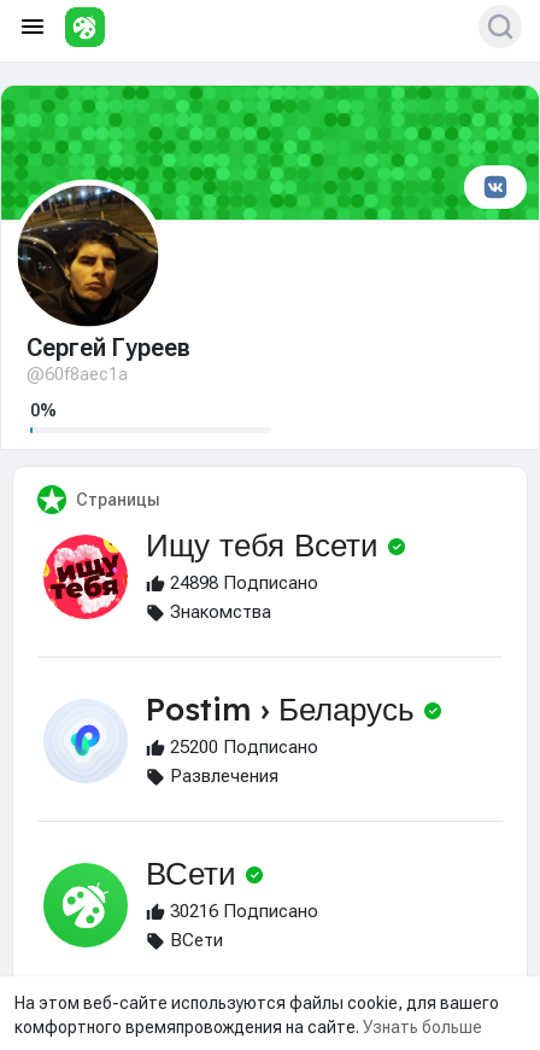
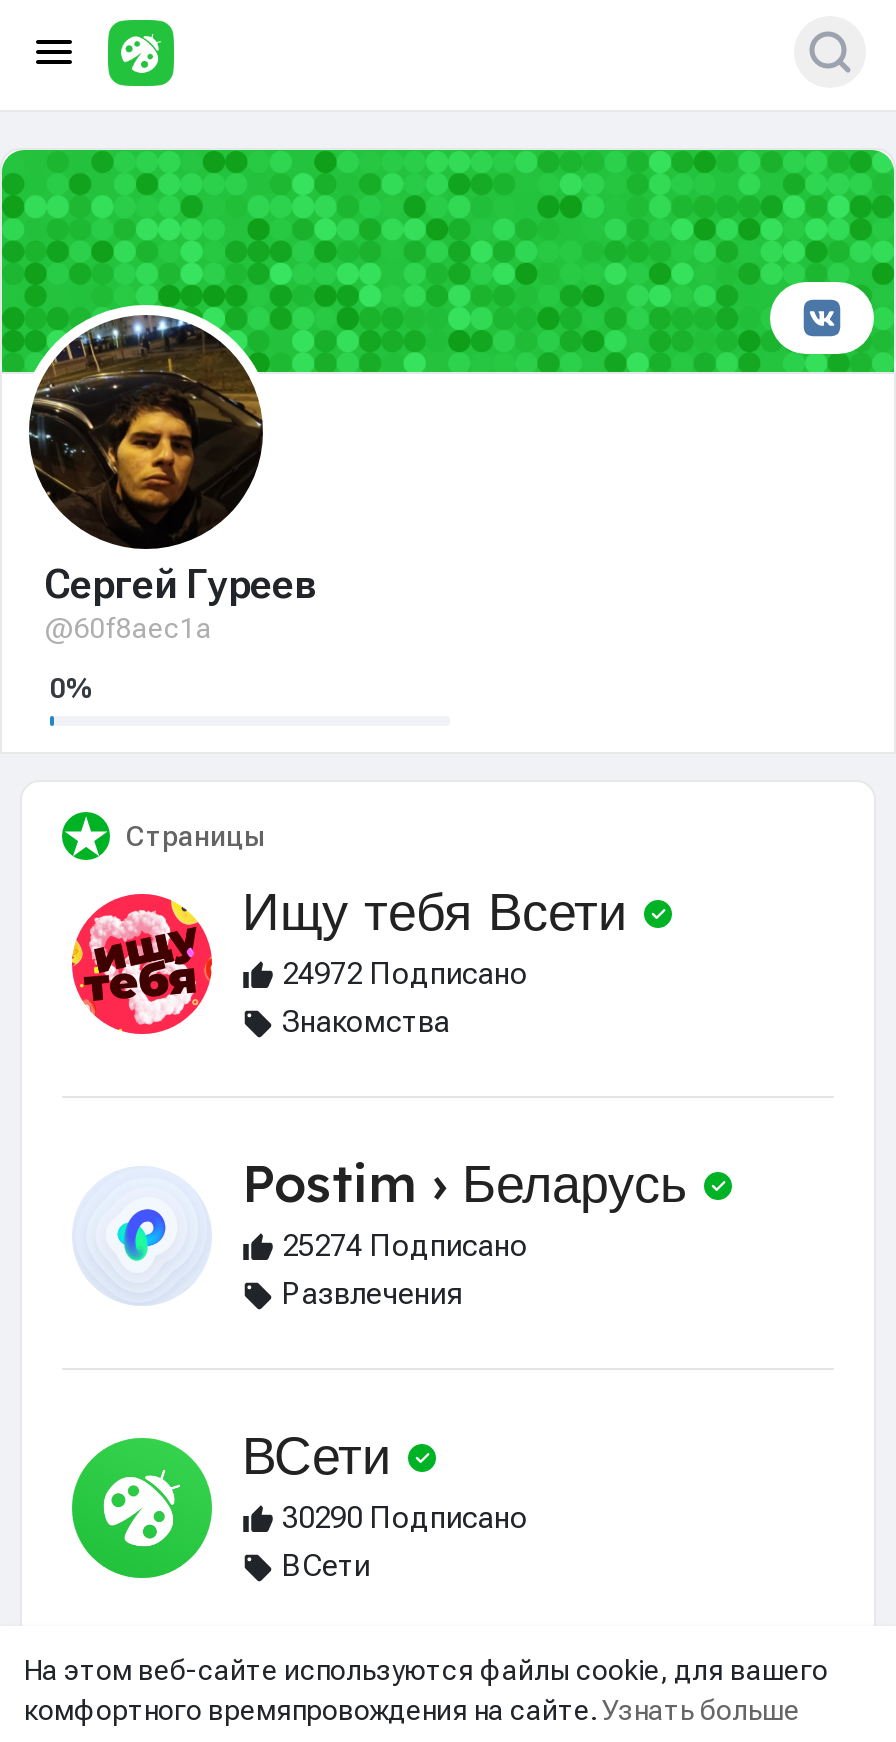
[165,572,318,594] 24898 Подписано -> [274,956,528,992] 24972 Подписано
[165,736,318,758] 25200 Подписано -> [274,1228,528,1264] 25274 Подписано
[165,900,318,922] 30216 Подписано -> [274,1500,528,1536] 30290 Подписано

